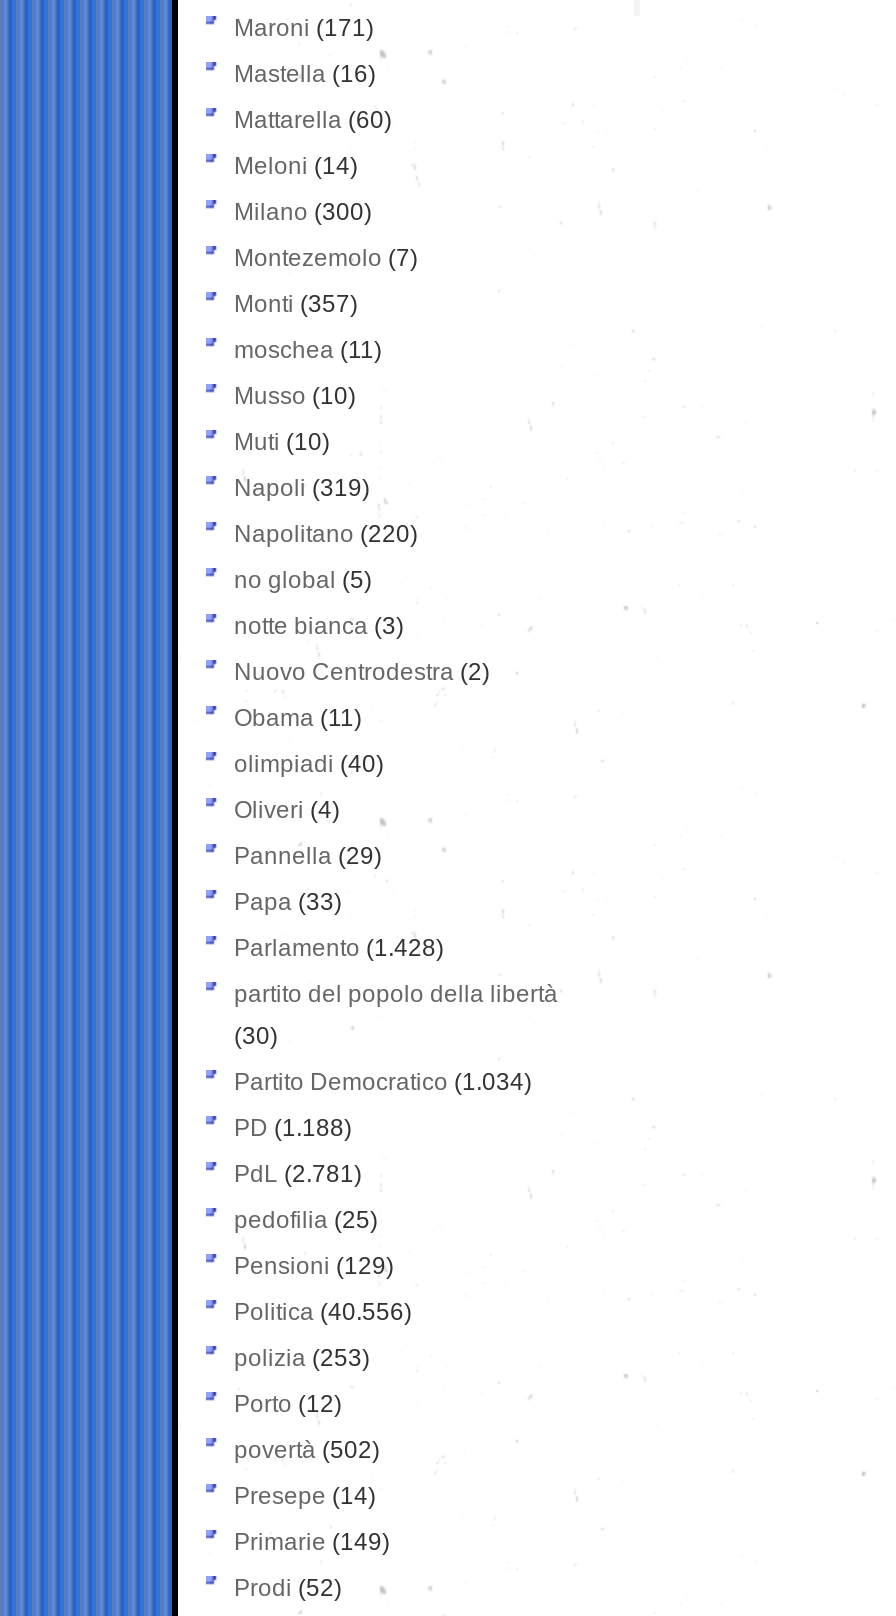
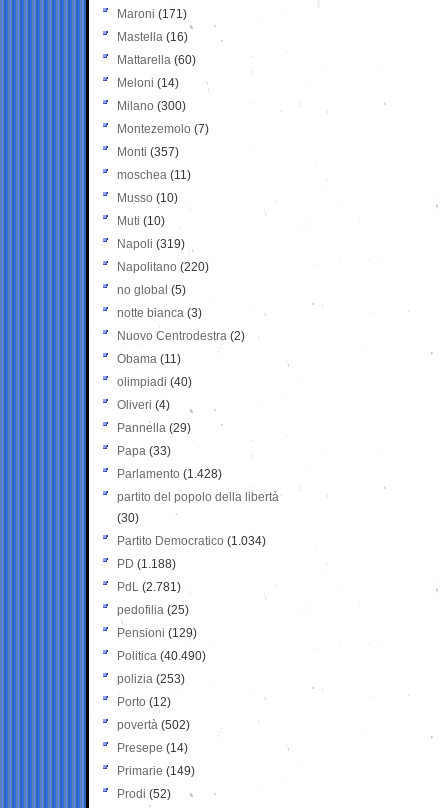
[234,1298,412,1326] Politica (40.556) -> [117,649,206,663] Politica (40.490)

